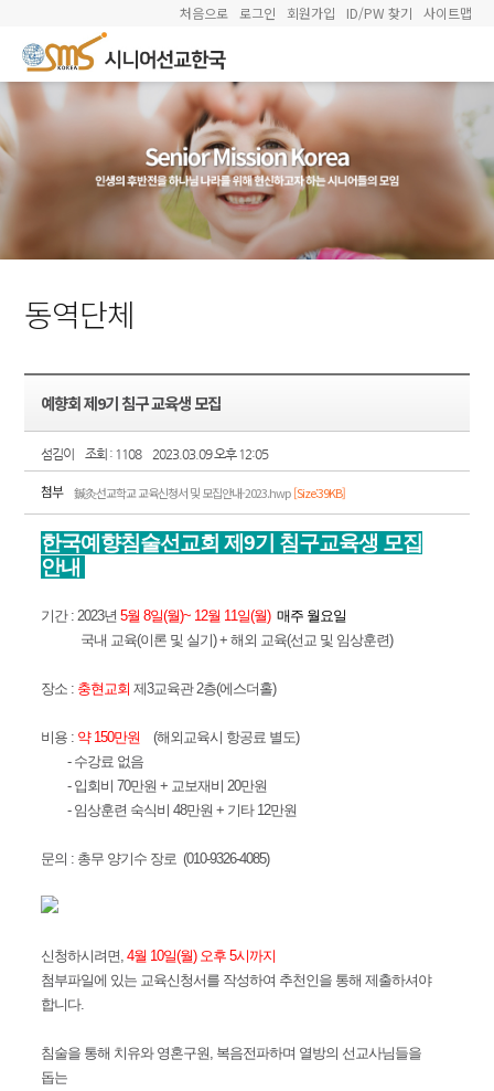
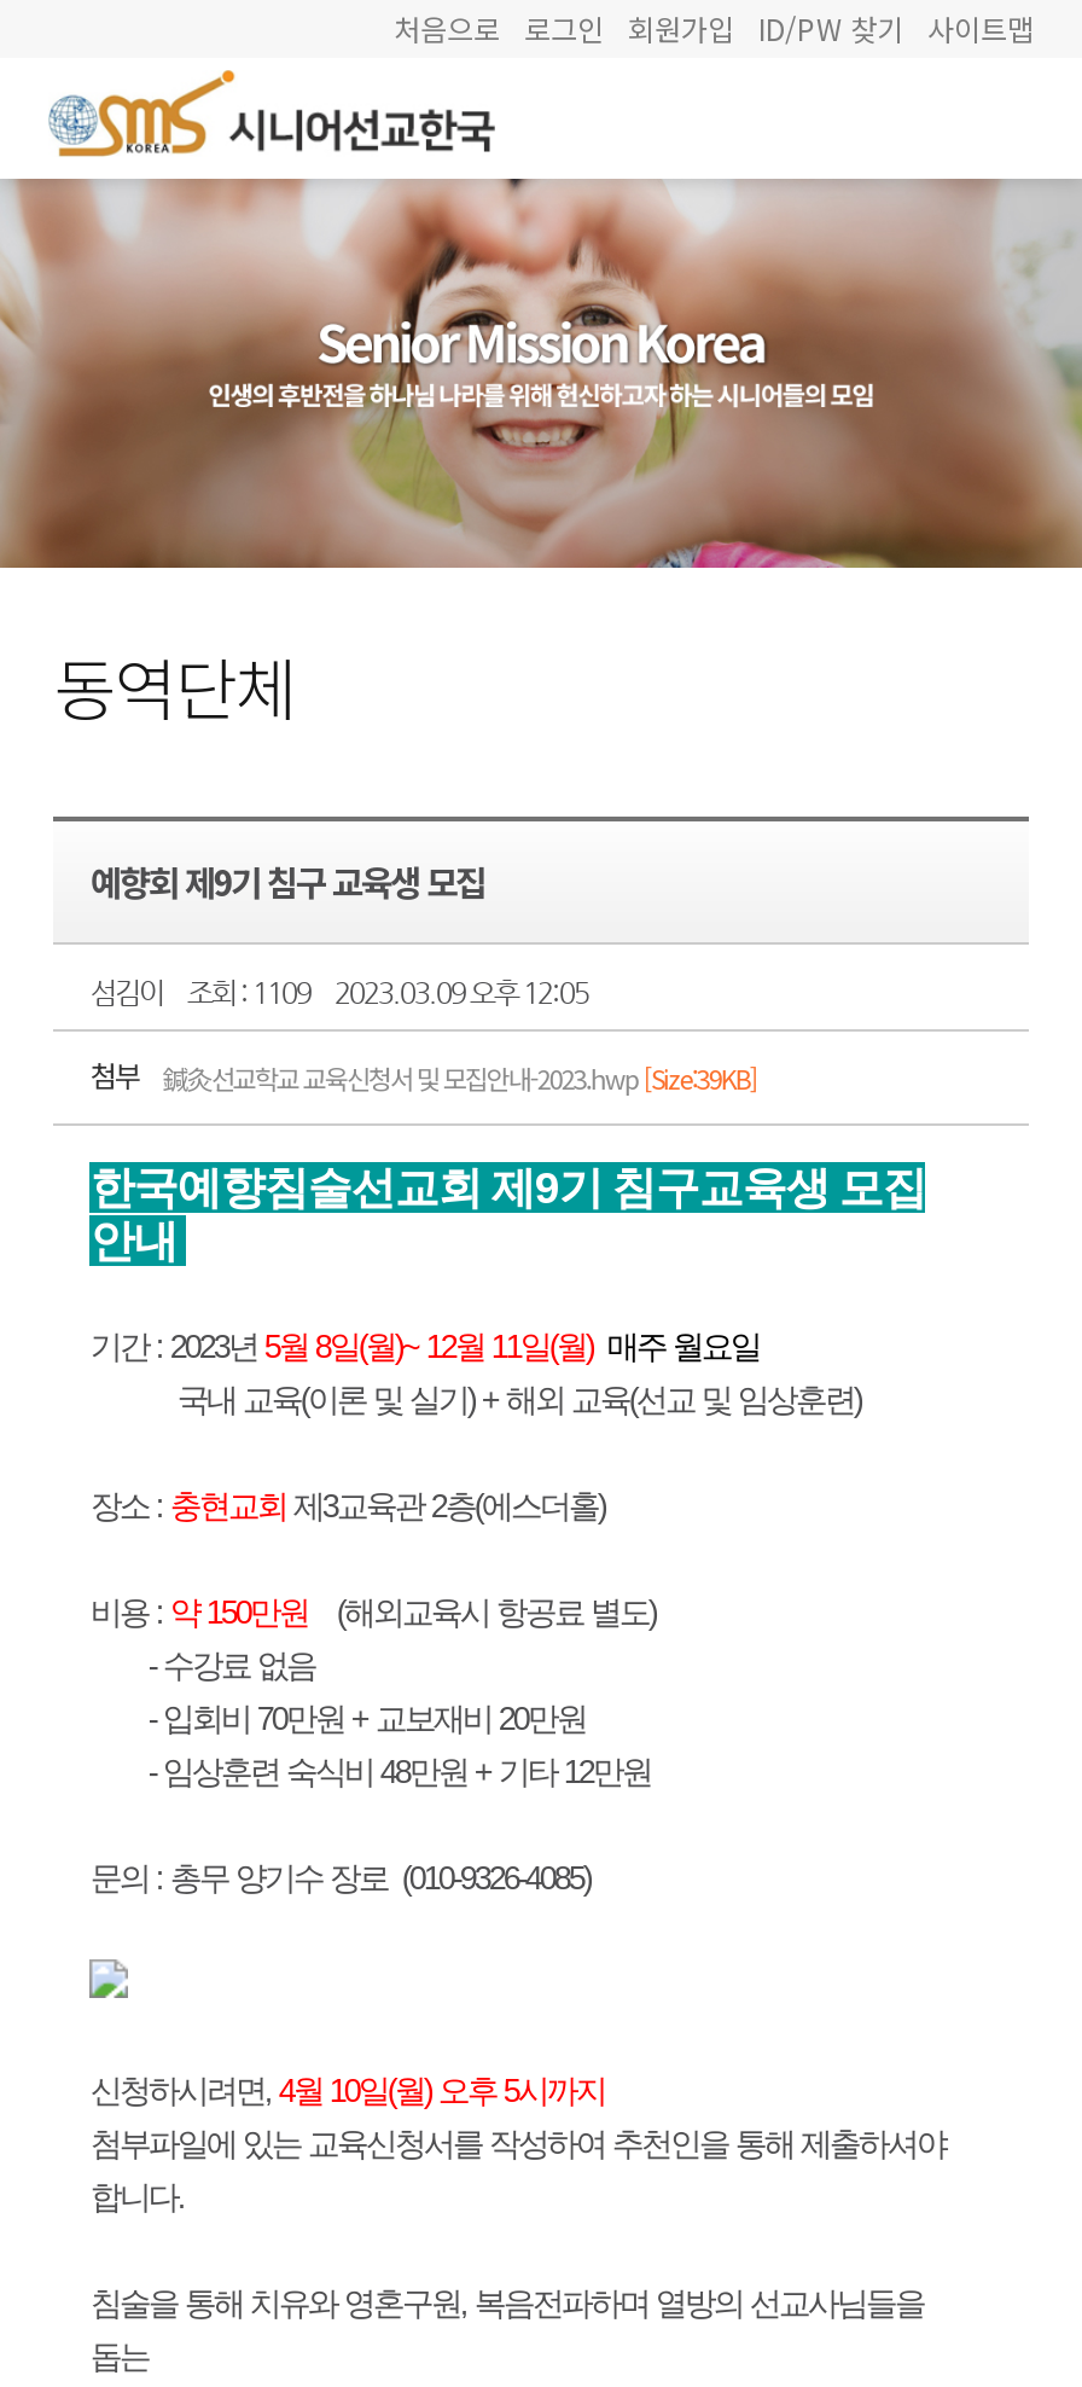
[41,446,268,462] 섬김이 조회 : 1108 2023.03.09 오후 12:05 -> [90,976,588,1010] 섬김이 조회 : 1109 2023.03.09 오후 12:05

